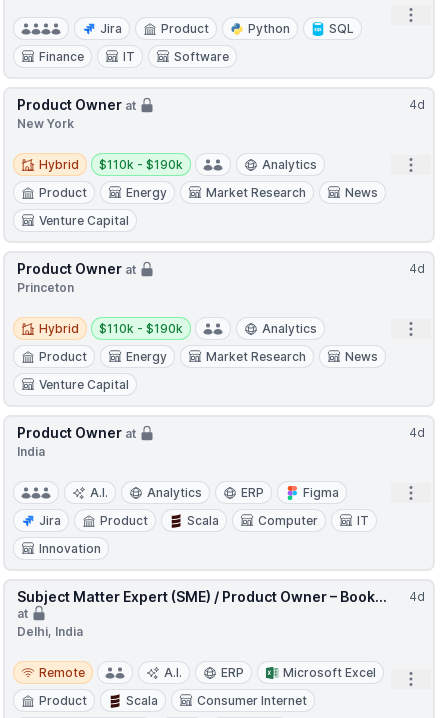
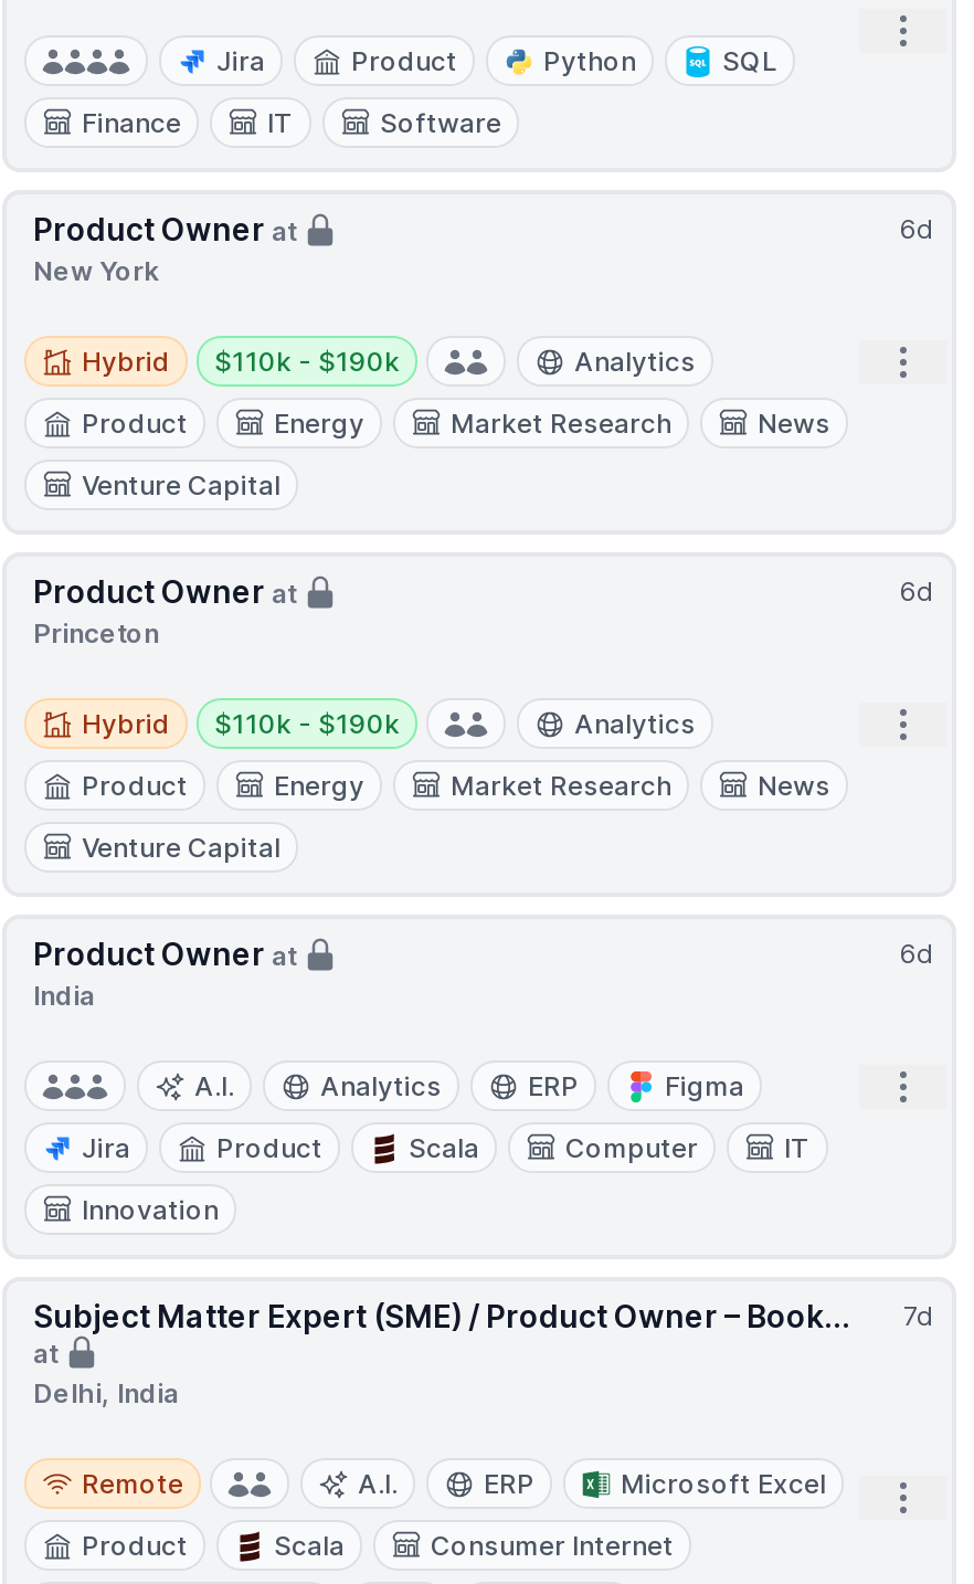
[409,97,425,112] 4d -> [899,212,934,245] 6d
[409,261,425,276] 4d -> [899,574,934,608] 6d
[409,425,425,440] 4d -> [899,937,934,970] 6d
[17,588,425,605] Subject Matter Expert (SME) / Product Owner – Book... 4d -> [33,1297,934,1334] Subject Matter Expert (SME) / Product Owner – Book... 7d

